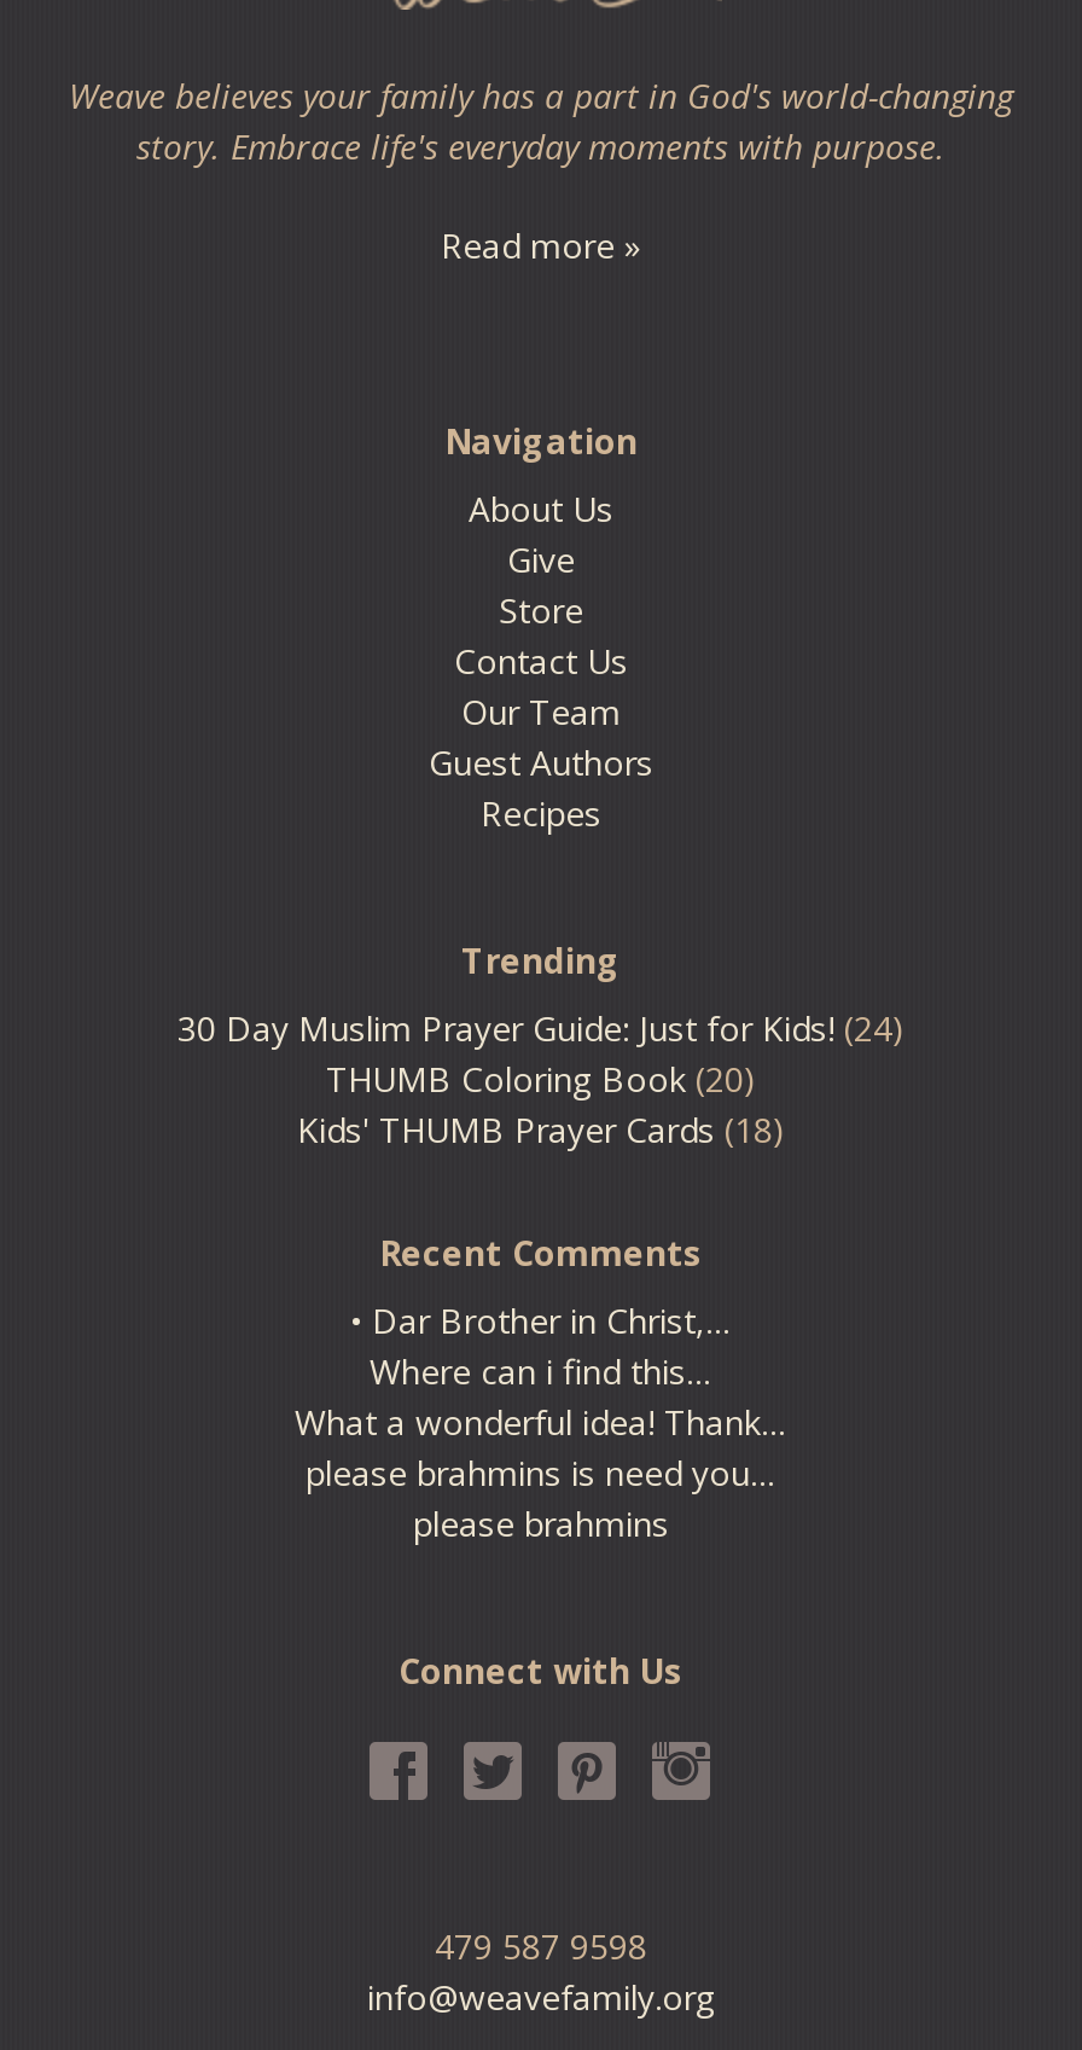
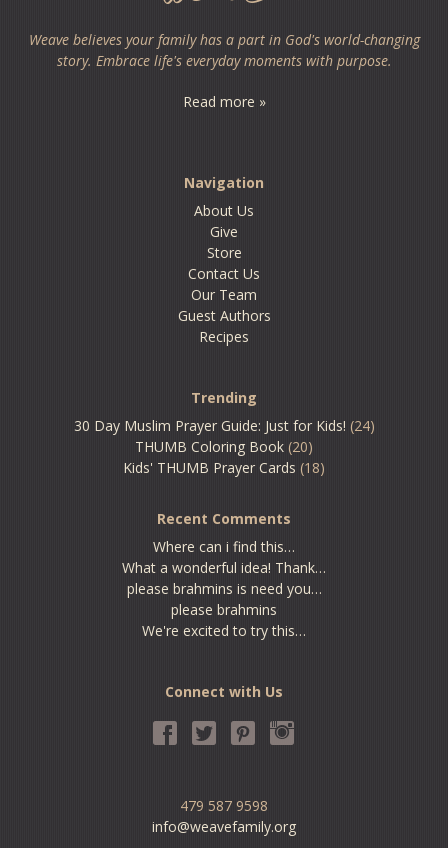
[350,1297,732,1343] • Dar Brother in Christ,… -> none
moved [295,1348,787,1546] -> [122,537,326,619]: Where can i find this… | What a wonderful idea! Thank… | please brahmins is need you… | please brahmins
none -> [142,621,306,640] We're excited to try this…

